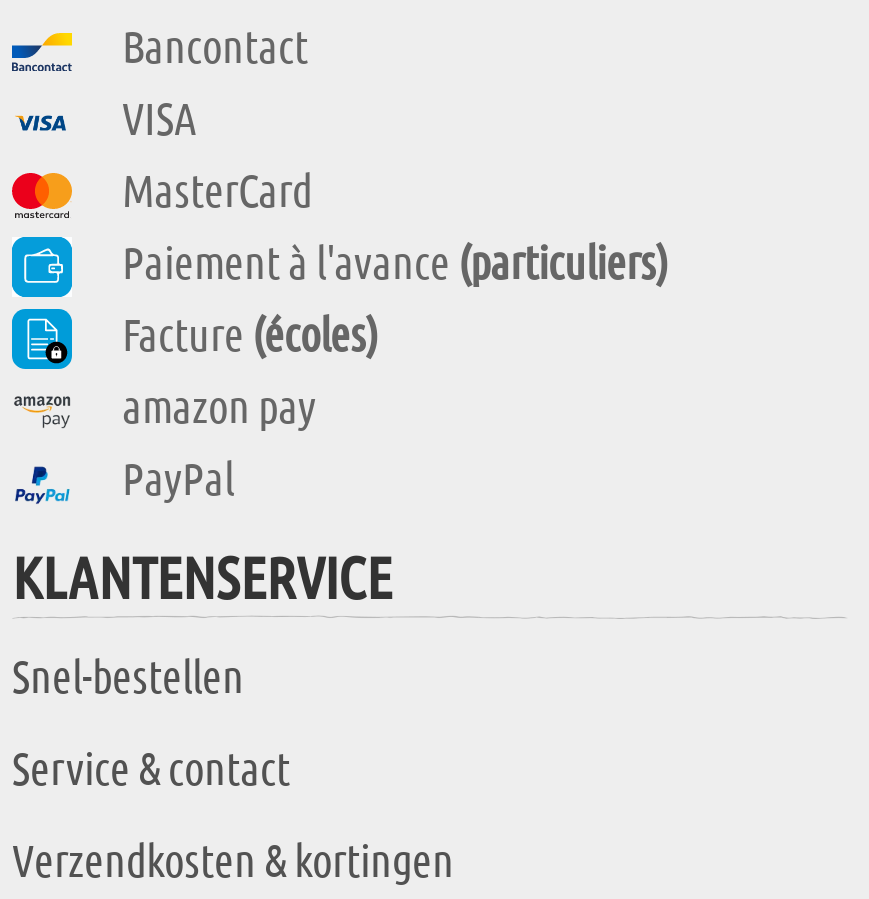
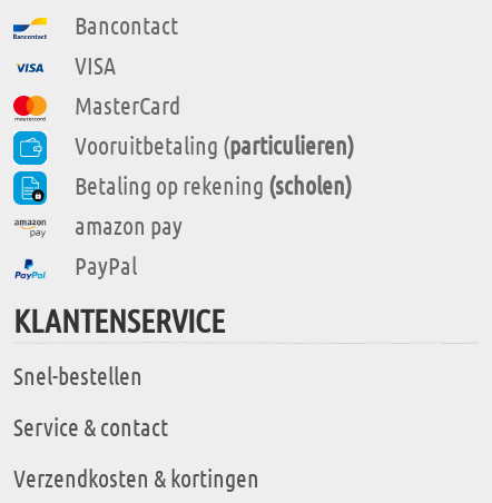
[122,235,668,359] Paiement à l'avance (particuliers) | Facture (écoles) -> [75,130,354,199] Vooruitbetaling (particulieren) | Betaling op rekening (scholen)

